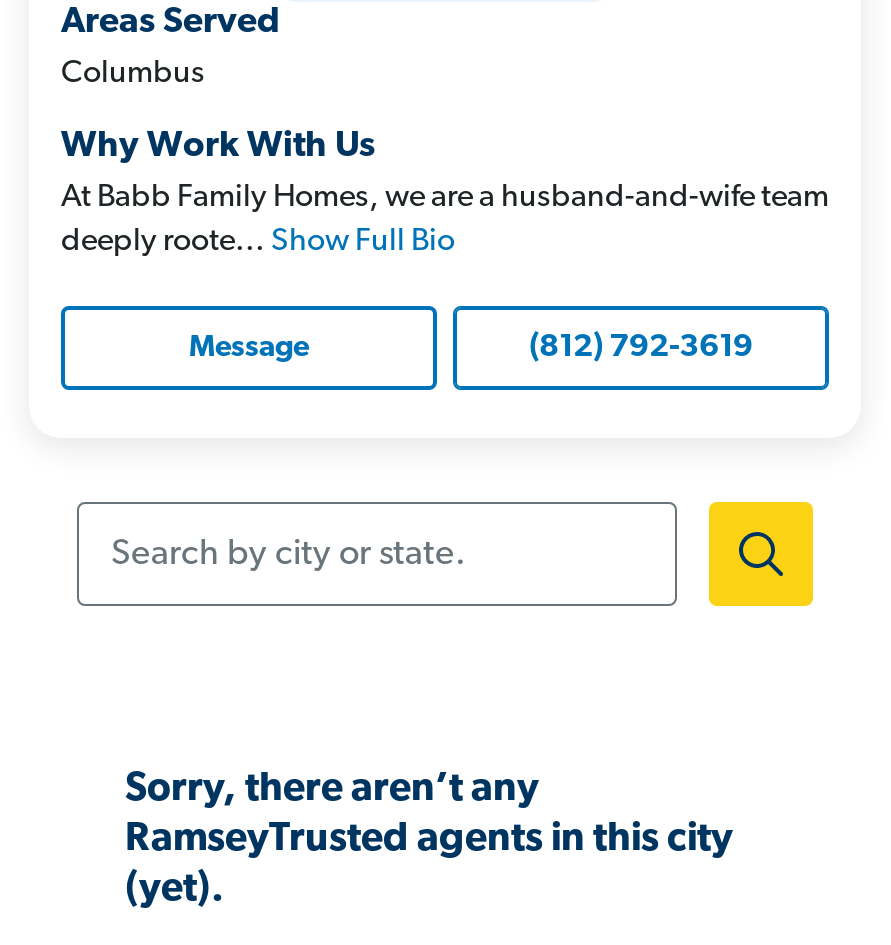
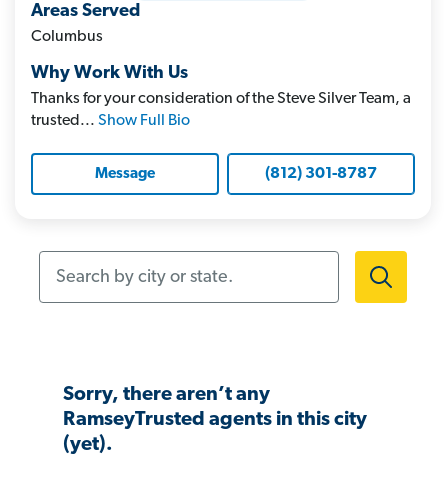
[61,183,829,259] At Babb Family Homes, we are a husband-and-wife team | deeply roote... Show Full Bio -> [31,91,411,129] Thanks for your consideration of the Steve Silver Team, a | trusted... Show Full Bio
[529,333,753,365] (812) 792-3619 -> [265,166,377,182] (812) 301-8787

